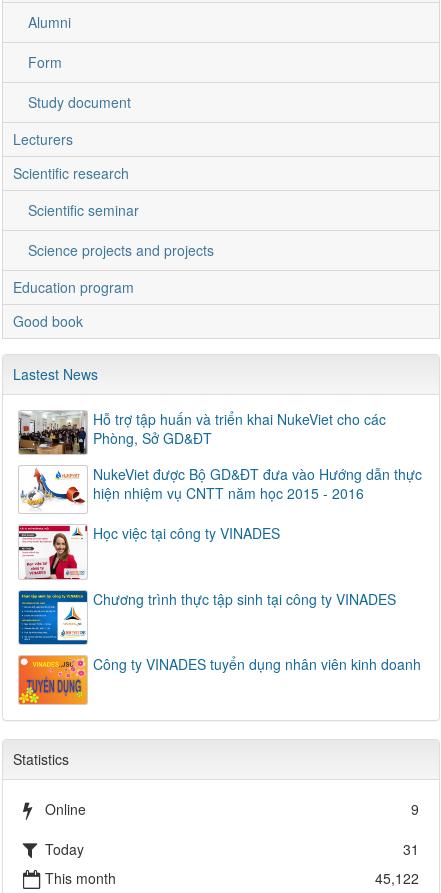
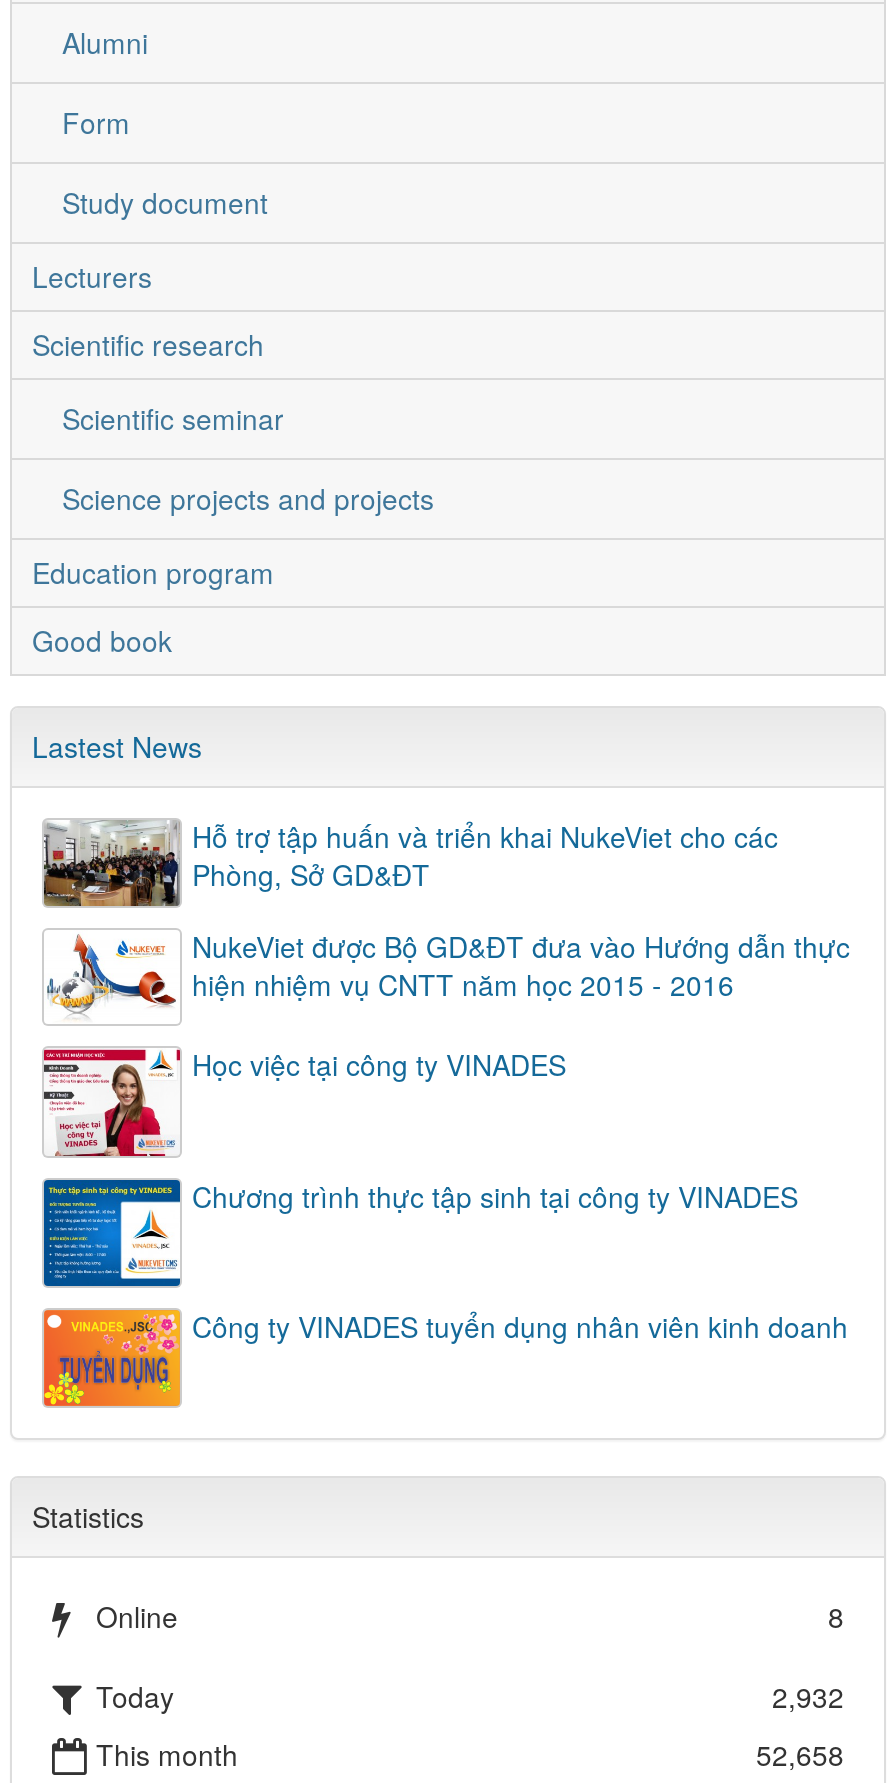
[411,799,419,819] 9 -> [828,1595,844,1635] 8
[403,839,419,859] 31 -> [772,1675,844,1715] 2,932
[375,868,419,888] 45,122 -> [756,1733,844,1773] 52,658

